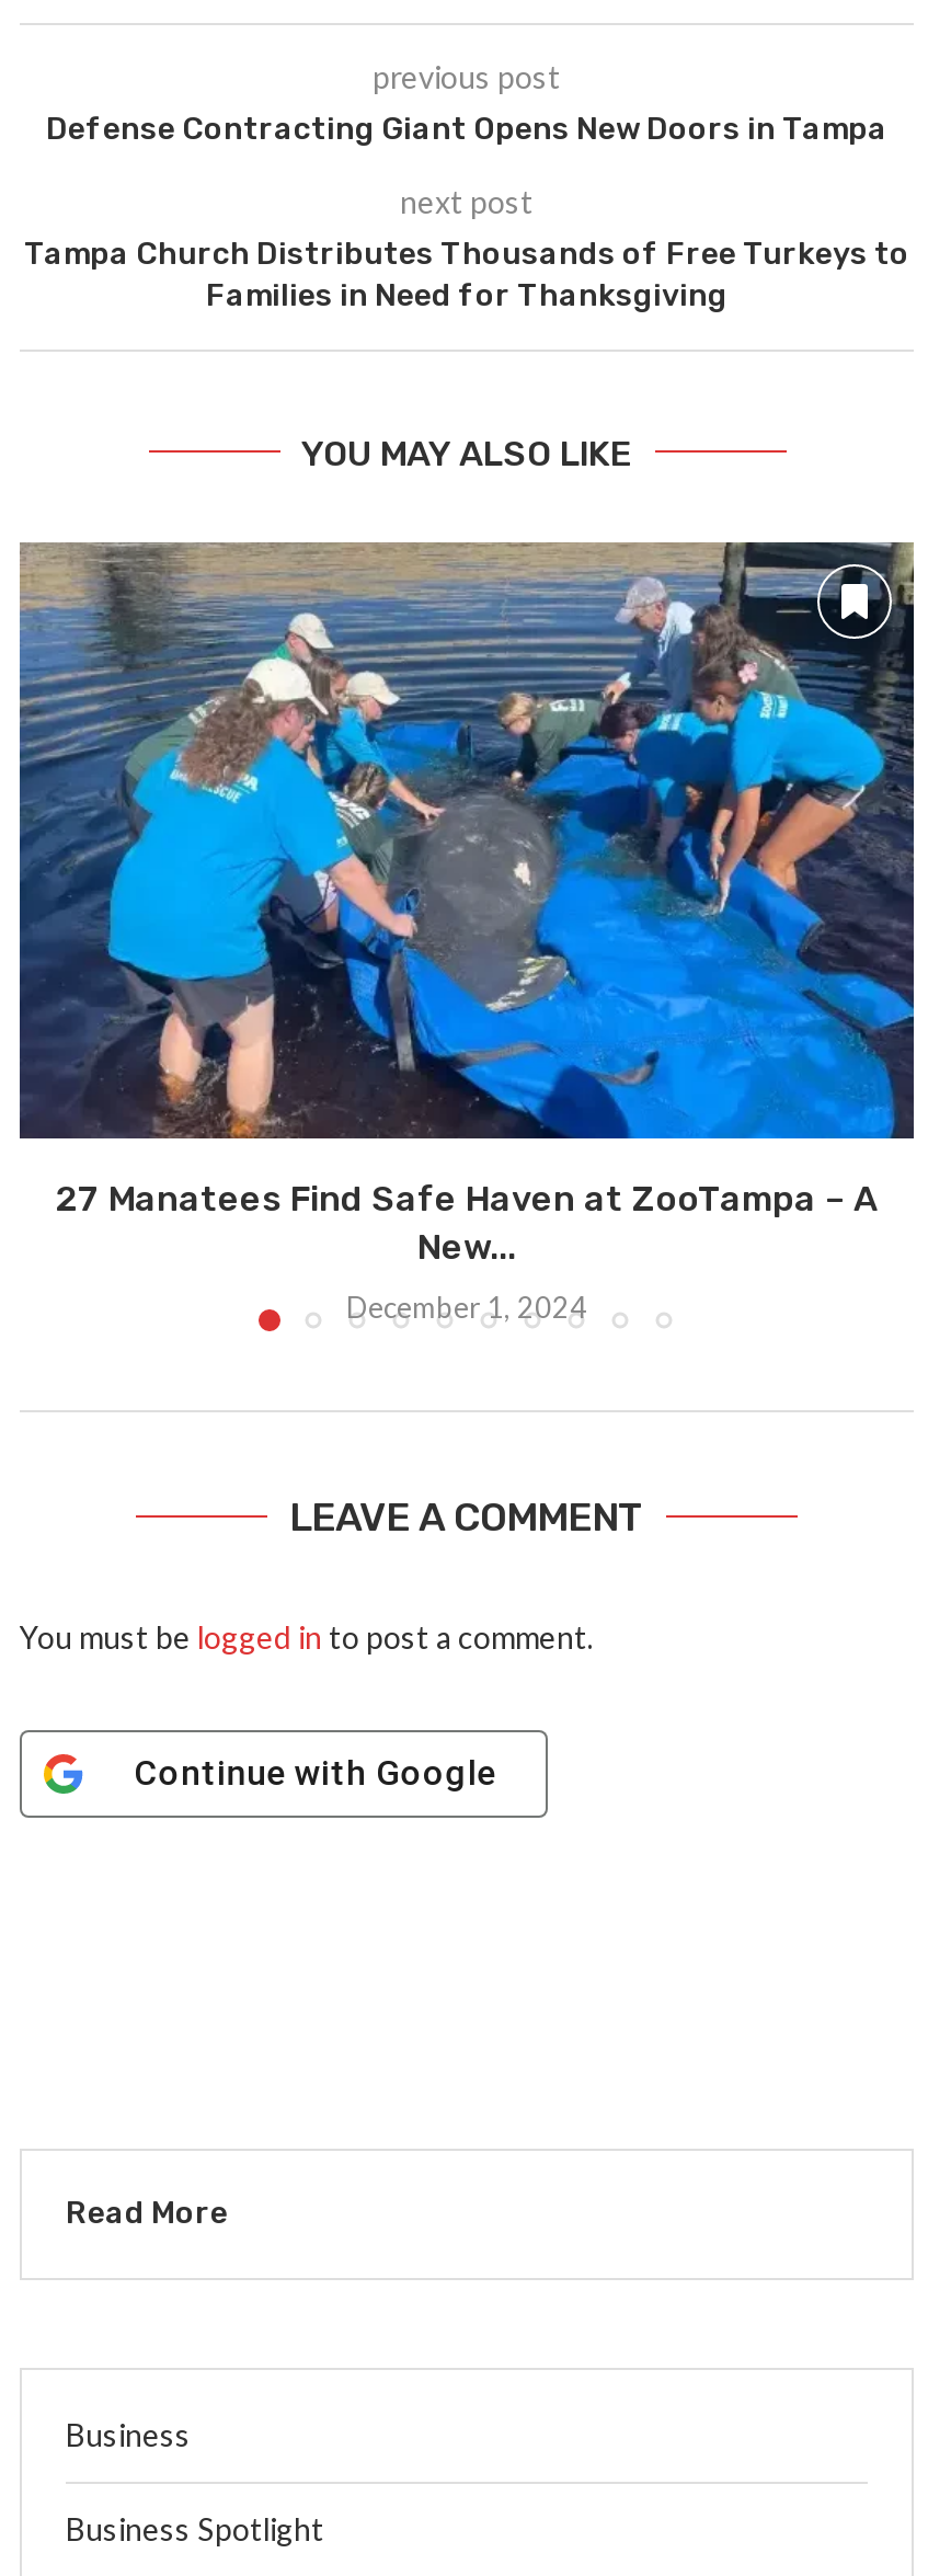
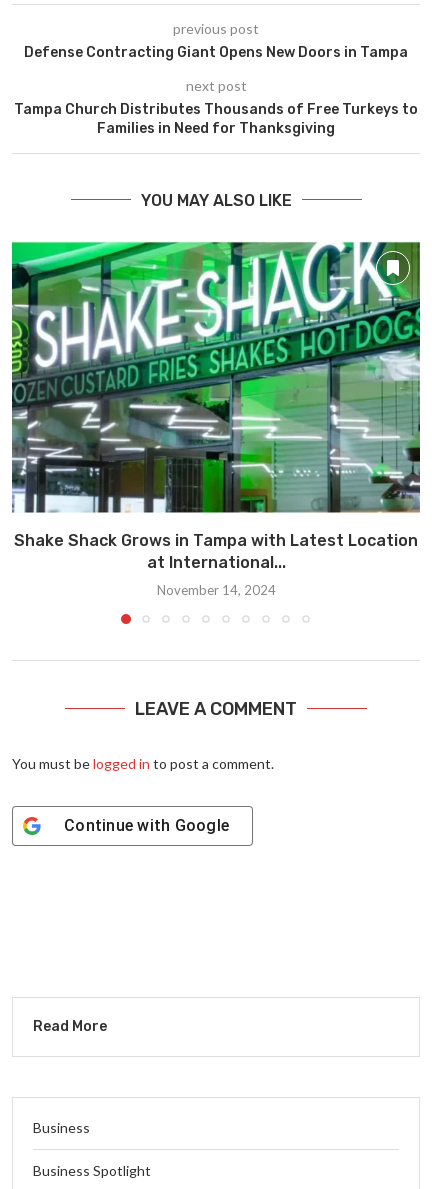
[18,540,916,1267] [image] | 27 Manatees Find Safe Haven at ZooTampa – A | New... -> [11,241,421,572] [image] | Shake Shack Grows in Tampa with Latest Location | at International...
[346,1289,587,1324] December 1, 2024 -> [156,582,275,598] November 14, 2024

